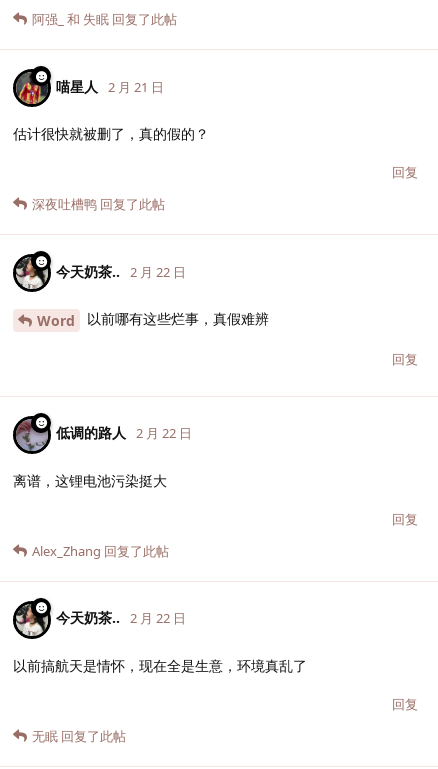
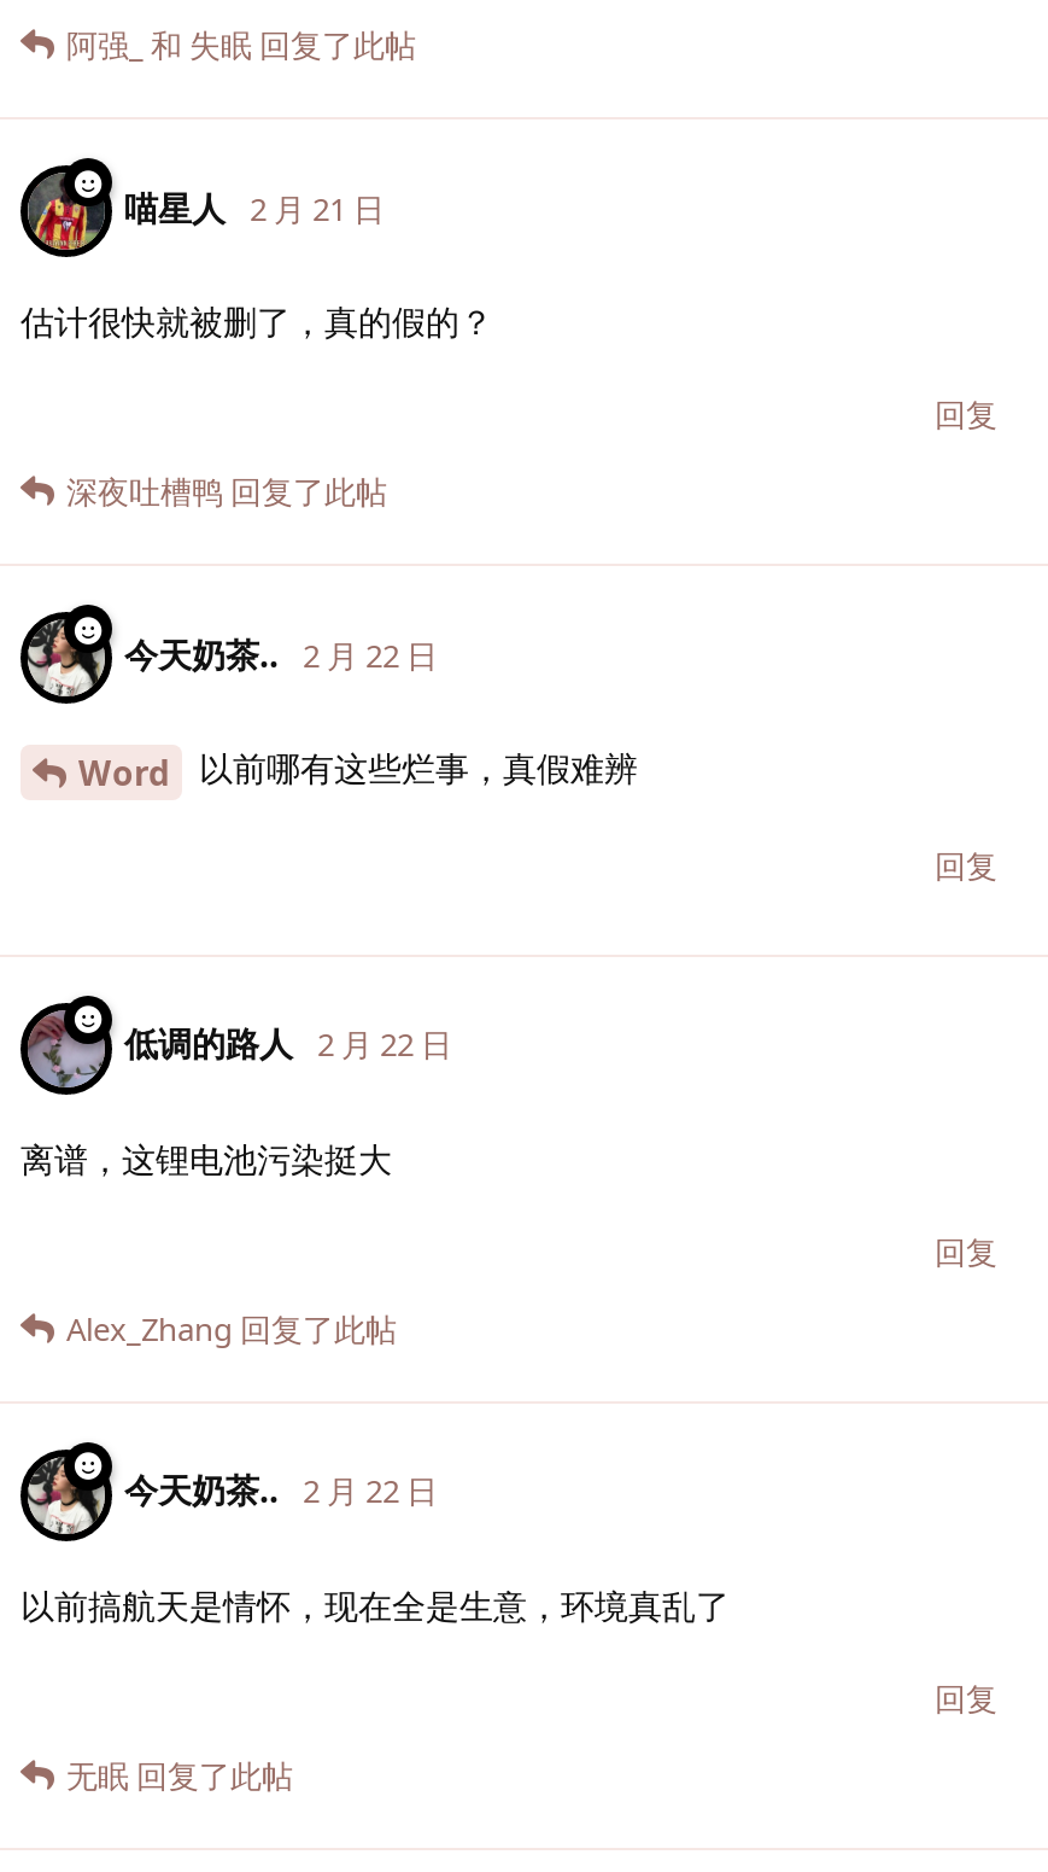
[56,77,155,96] 喵星人 2月21日 -> [124,184,385,230] 喵星人 2 月 21 日
[56,262,177,281] 今天奶茶.. 2月22日 -> [124,630,438,676] 今天奶茶.. 2 月 22 日
[56,423,183,442] 低调的路人 2月22日 -> [124,1021,452,1067] 低调的路人 2 月 22 日
[56,608,177,627] 今天奶茶.. 2月22日 -> [124,1467,438,1513] 今天奶茶.. 2 月 22 日

